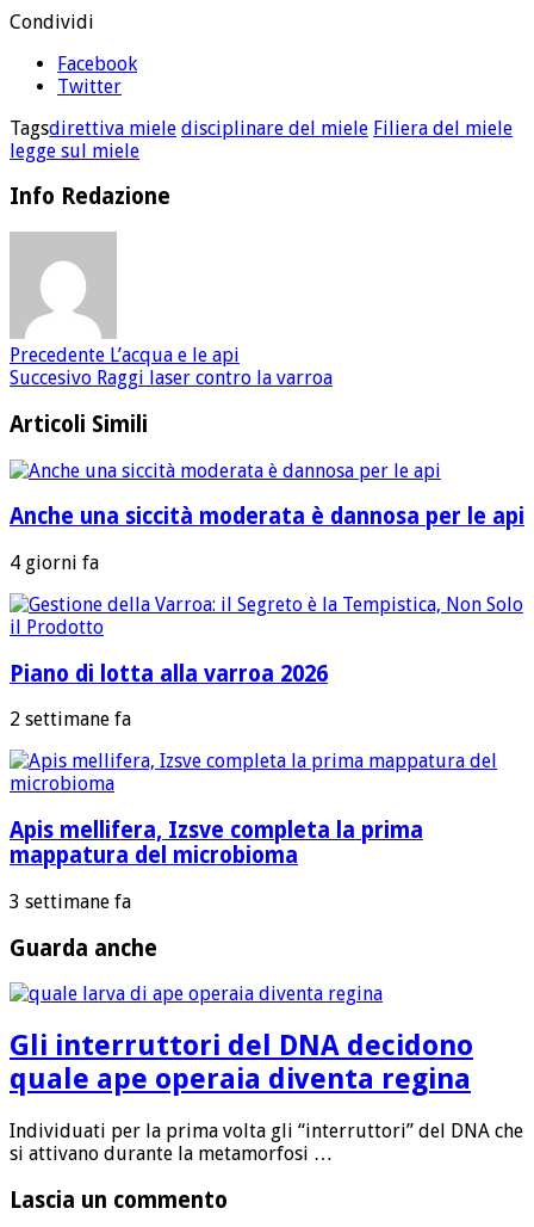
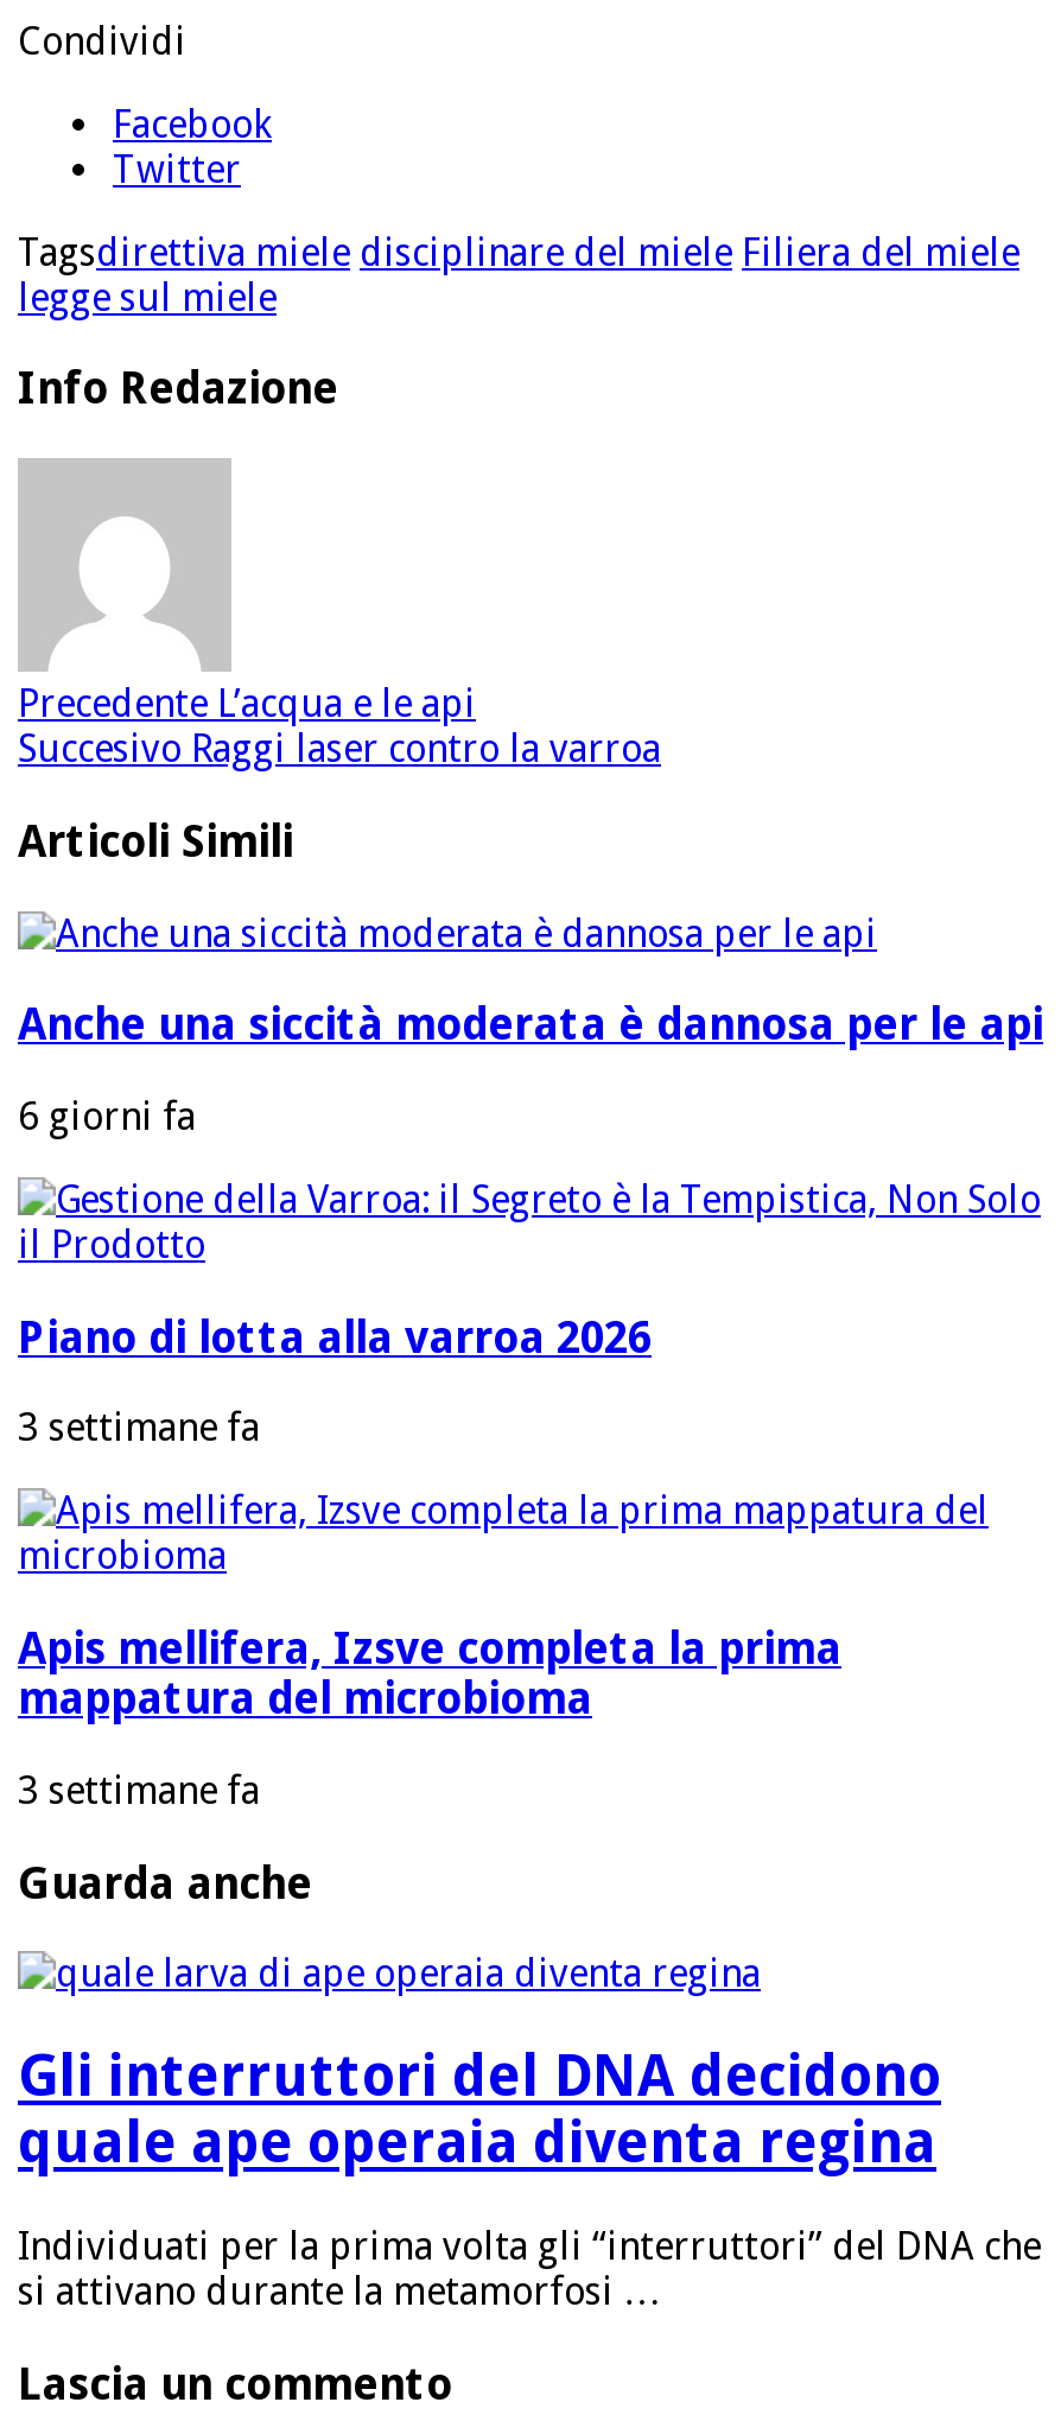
[10,551,99,574] 4 giorni fa -> [18,1094,196,1139] 6 giorni fa
[10,708,131,731] 2 settimane fa -> [18,1406,260,1451] 3 settimane fa

